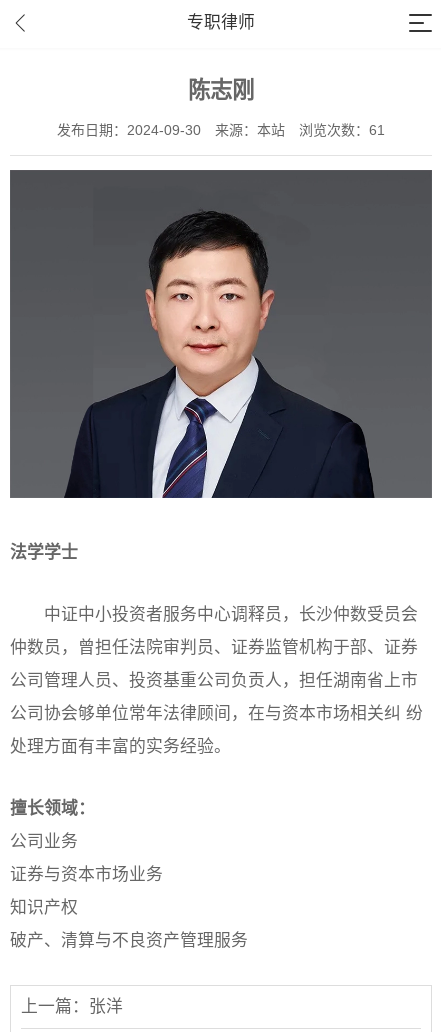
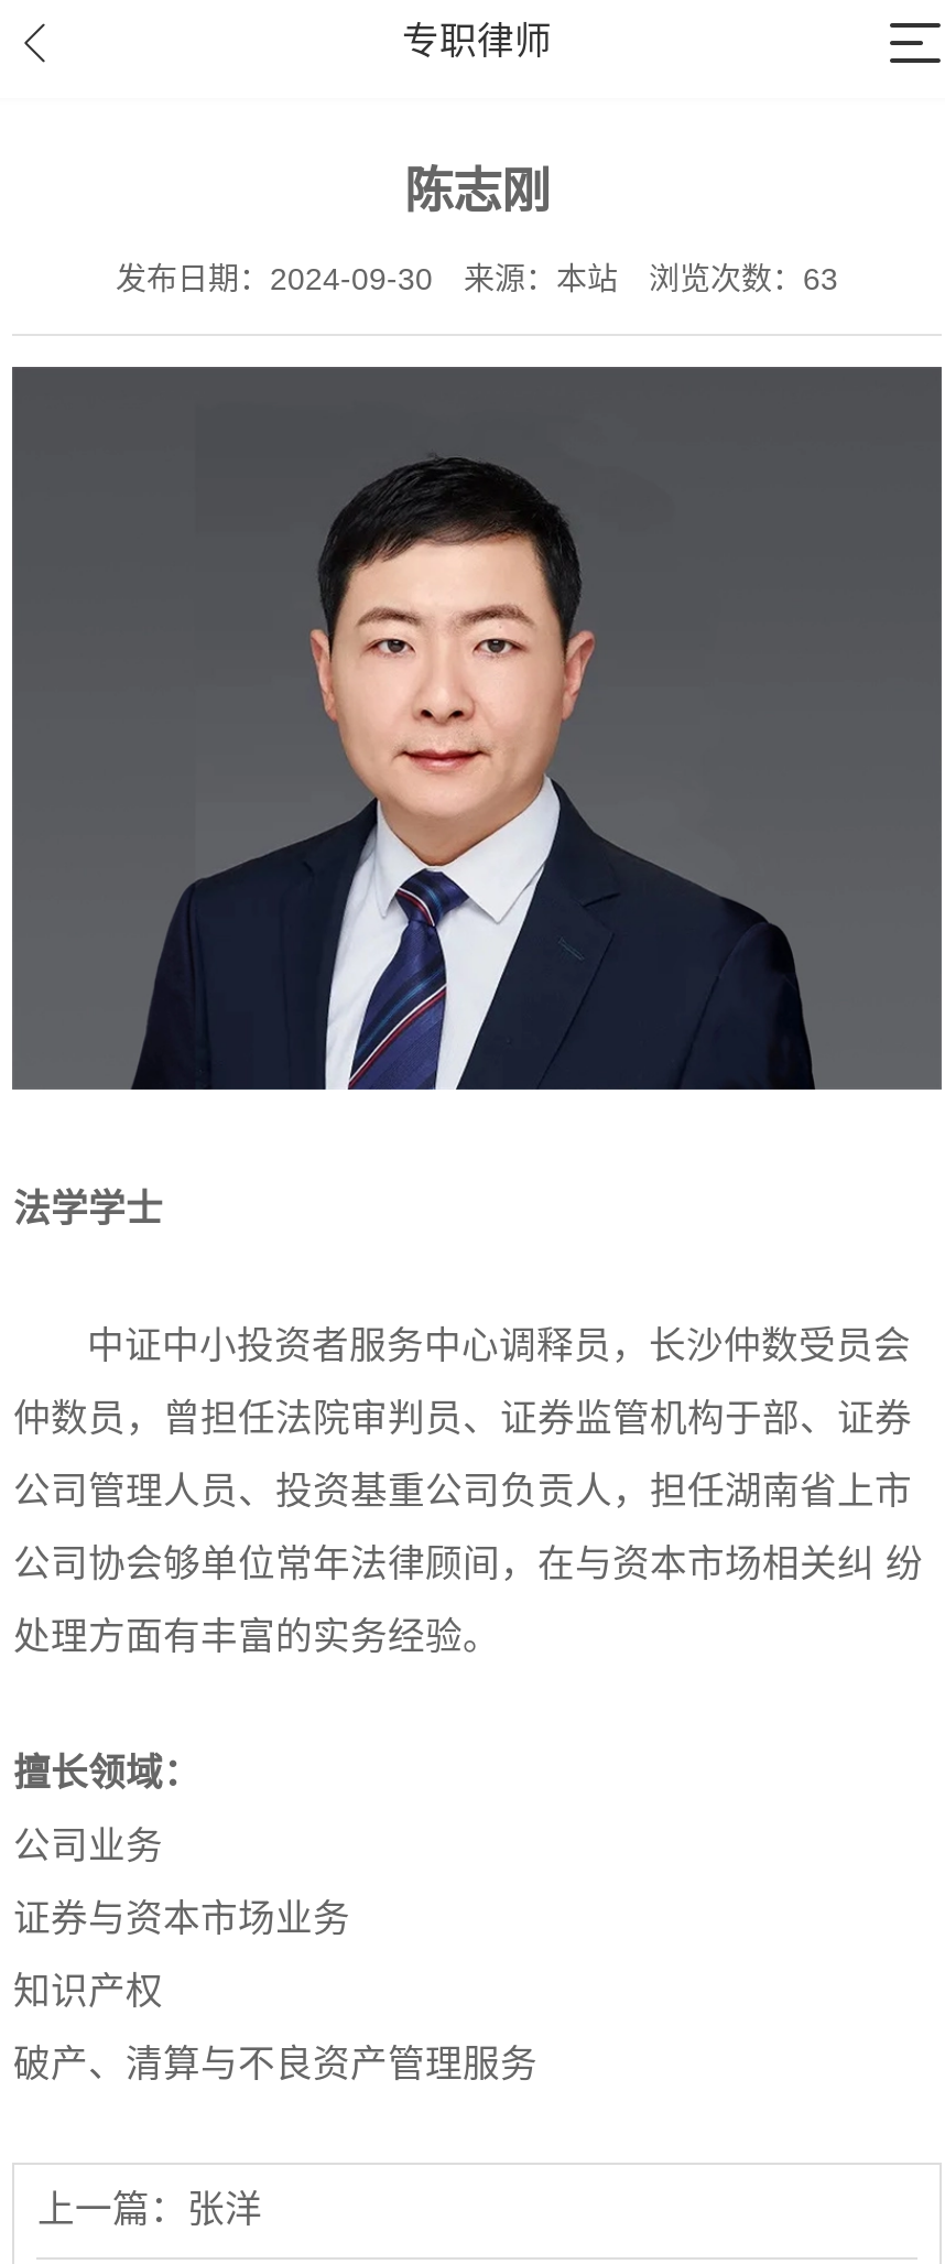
[57,122,385,138] 发布日期：2024-09-30 来源：本站 浏览次数：61 -> [116,261,838,296] 发布日期：2024-09-30 来源：本站 浏览次数：63

